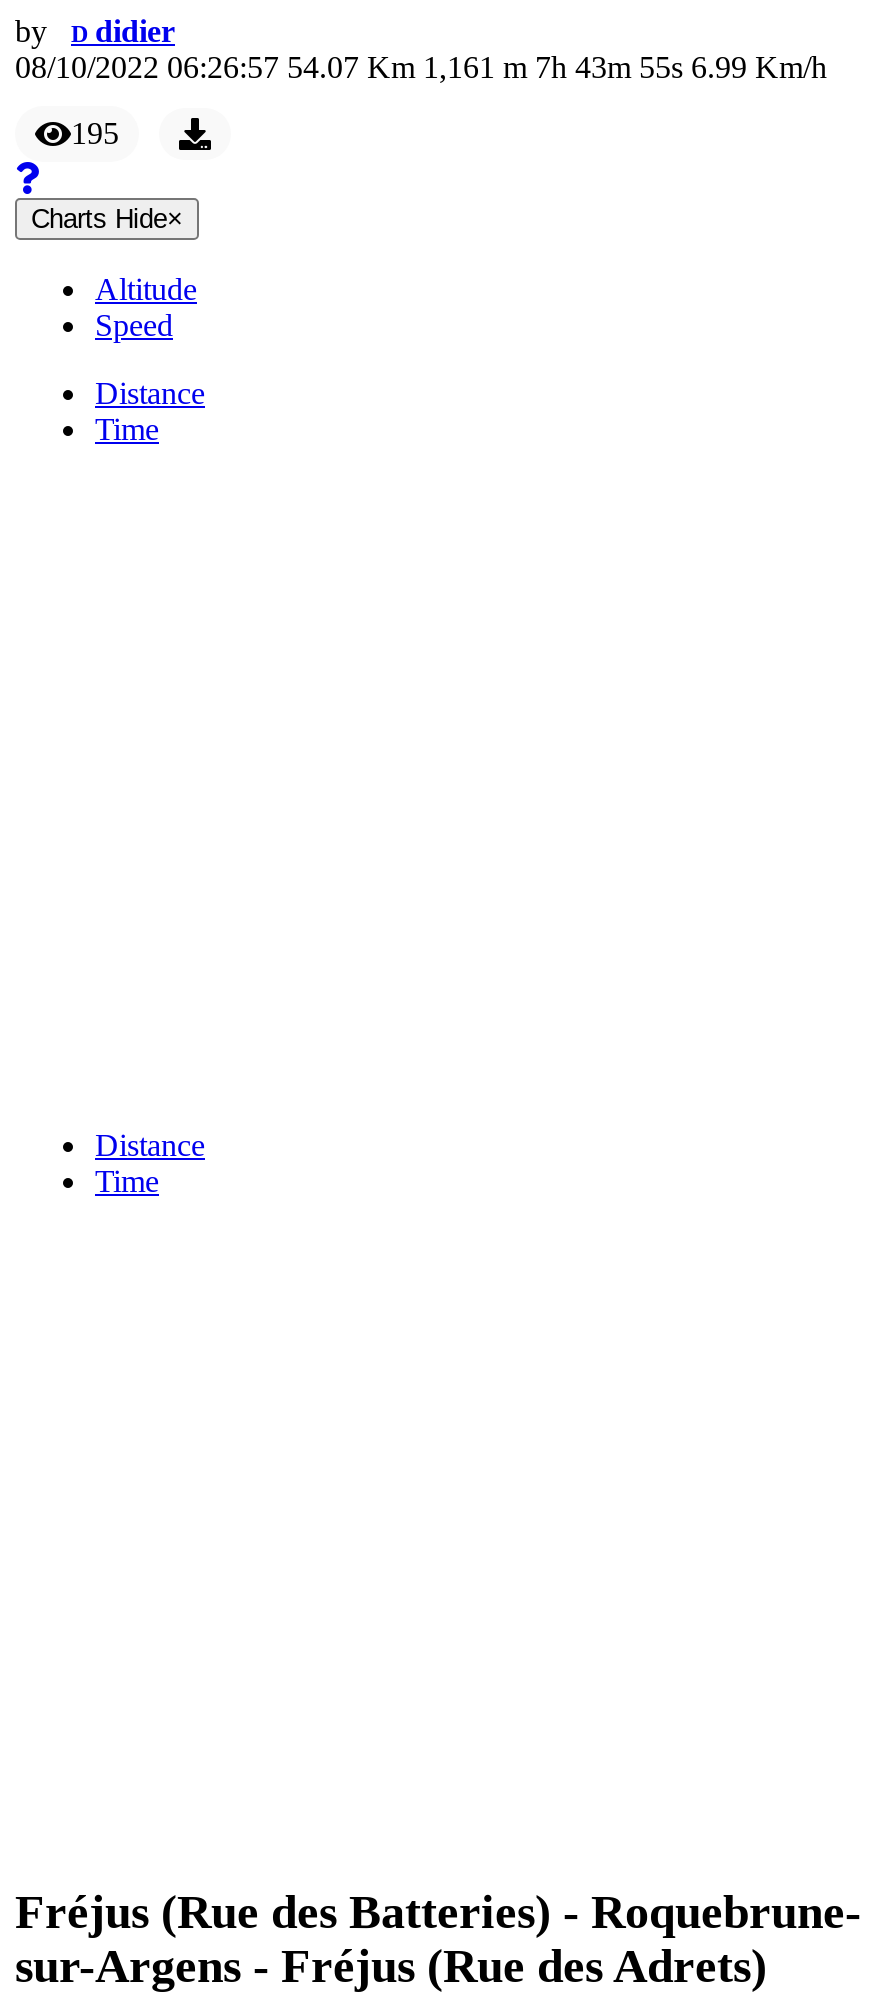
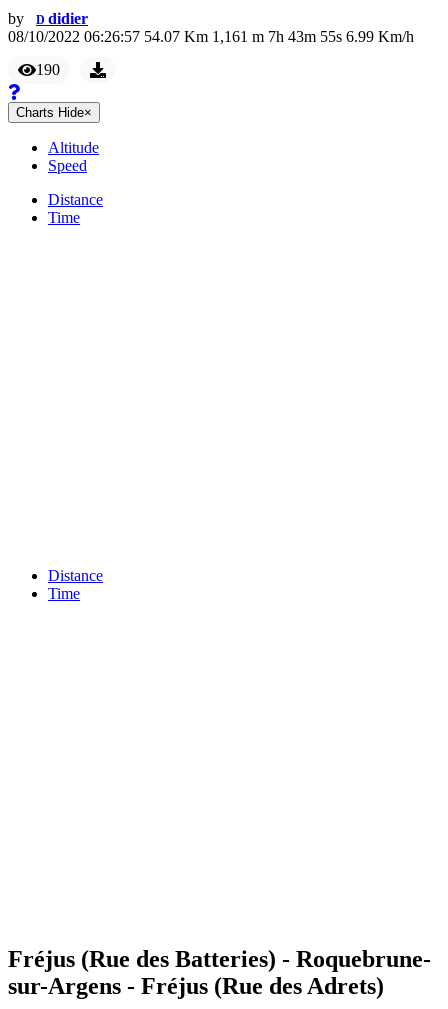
[71,115,119,149] 195 -> [36,60,60,77] 190

